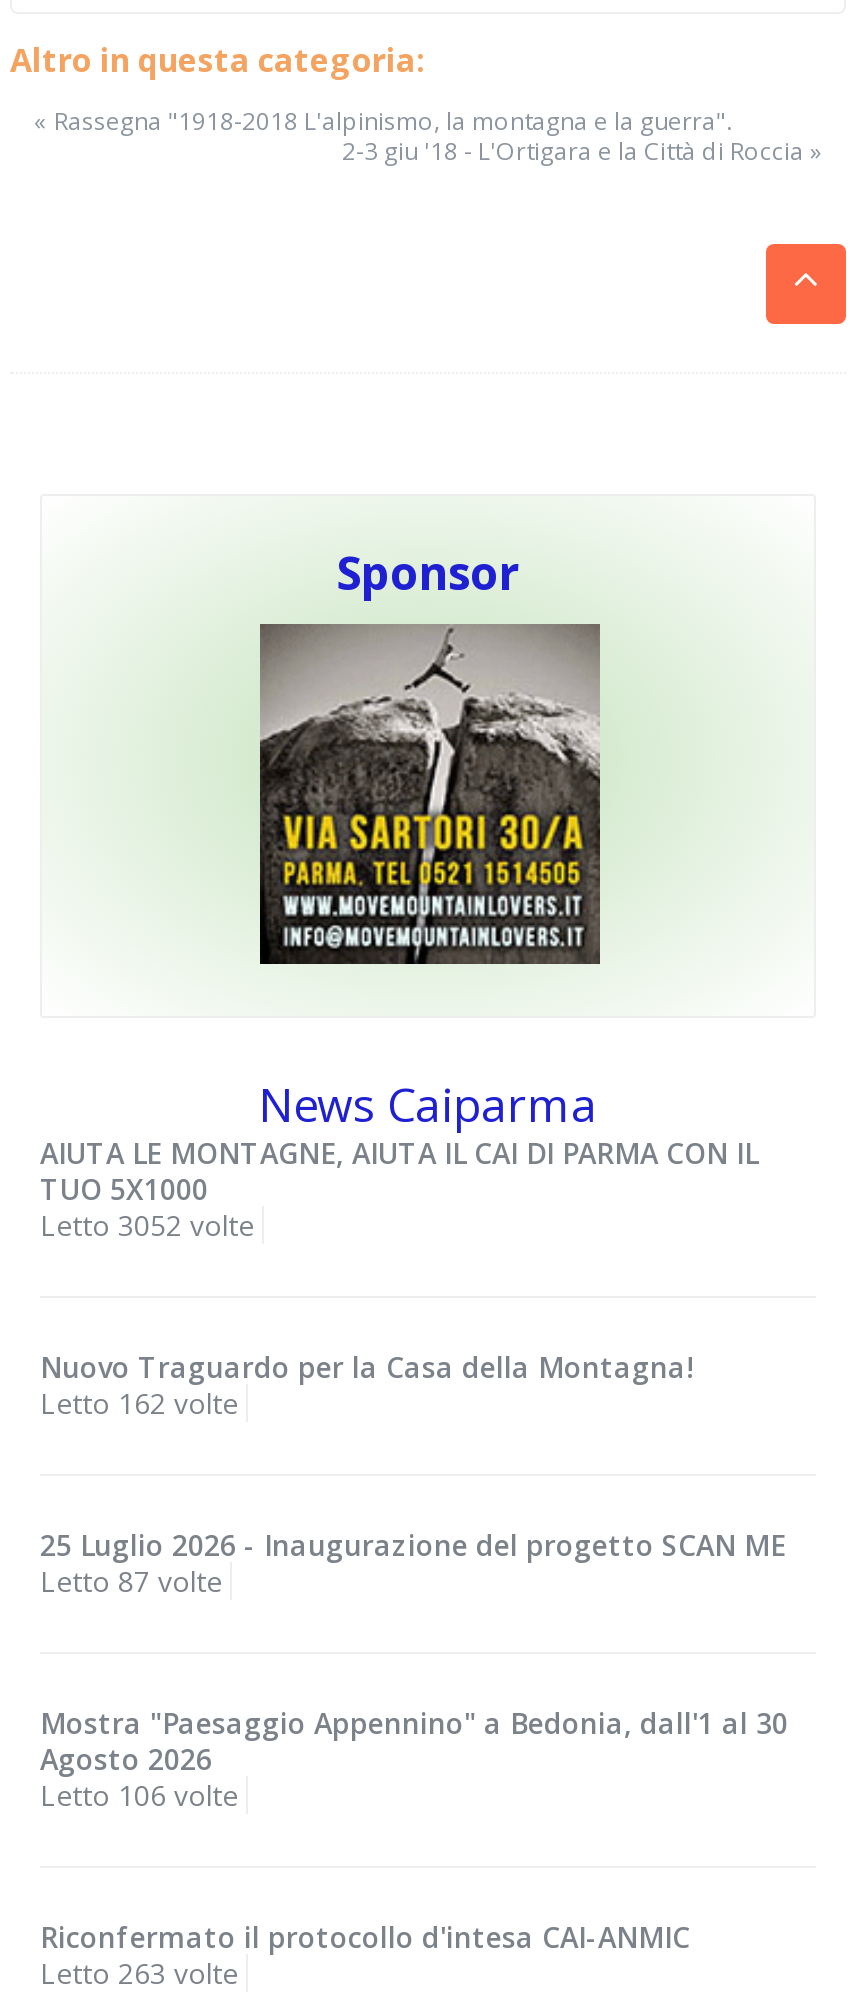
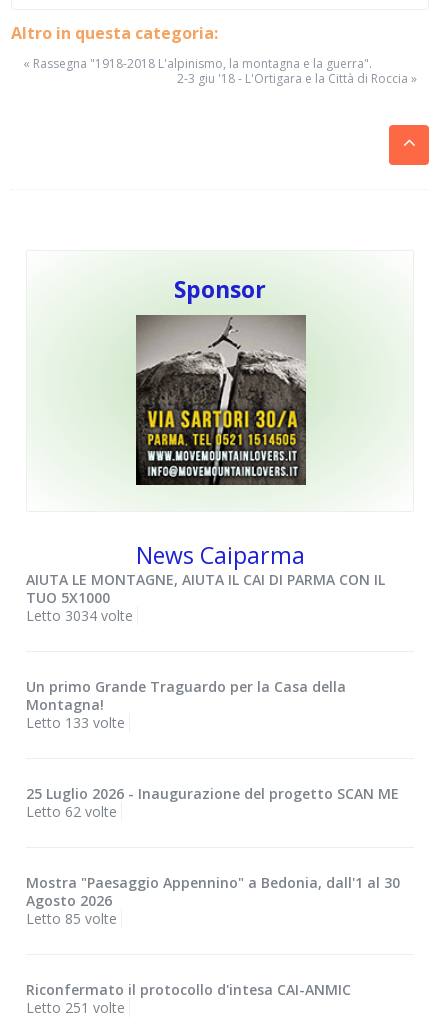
[40,1205,254,1243] Letto 3052 volte -> [26,606,133,625] Letto 3034 volte
[40,1347,694,1421] Nuovo Traguardo per la Casa della Montagna! | Letto 162 volte -> [26,677,346,732] Un primo Grande Traguardo per la Casa della | Montagna! | Letto 133 volte
[40,1561,222,1599] Letto 87 volte -> [26,802,117,821] Letto 62 volte
[40,1775,238,1813] Letto 106 volte -> [26,909,117,928] Letto 85 volte
[40,1953,238,1991] Letto 263 volte -> [26,998,125,1017] Letto 251 volte

